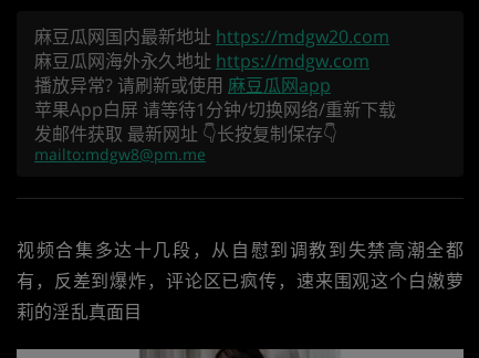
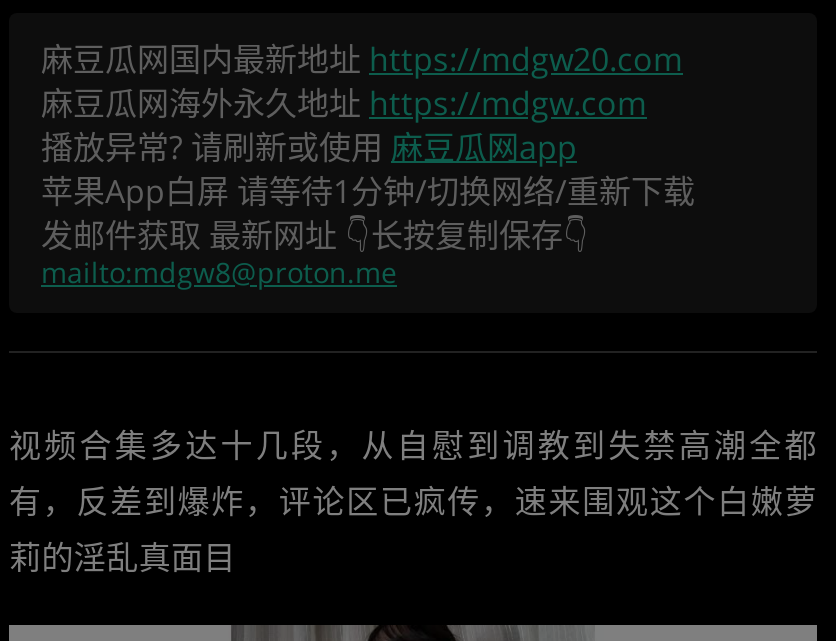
[34,144,206,165] mailto:mdgw8@pm.me -> [41,253,397,291] mailto:mdgw8@proton.me

